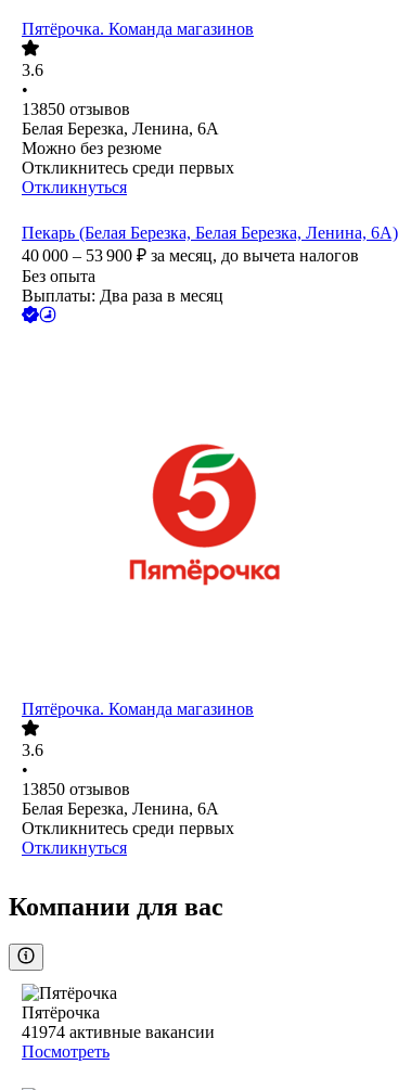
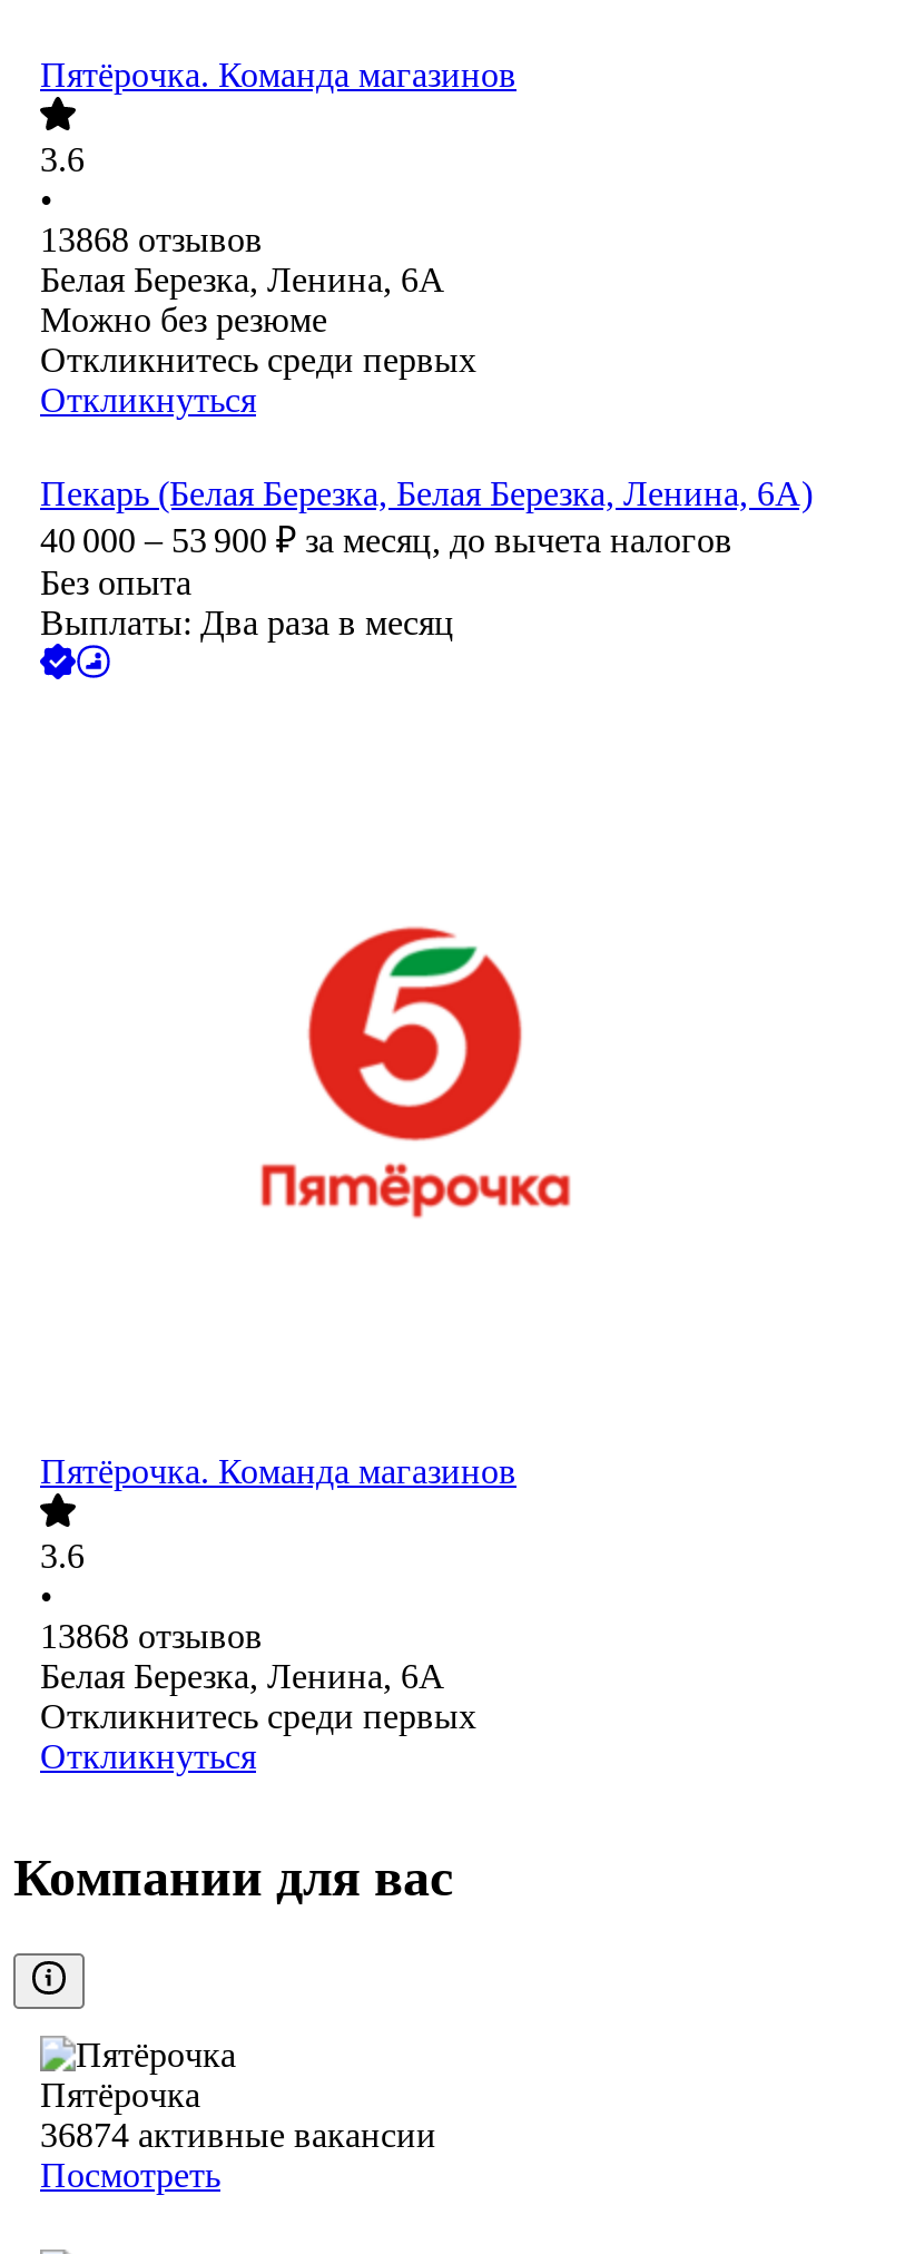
[22,100,130,119] 13850 отзывов -> [40,222,263,259] 13868 отзывов
[22,780,130,799] 13850 отзывов -> [40,1618,263,1656] 13868 отзывов
[22,1023,215,1042] 41974 активные вакансии -> [40,2117,436,2154] 36874 активные вакансии

